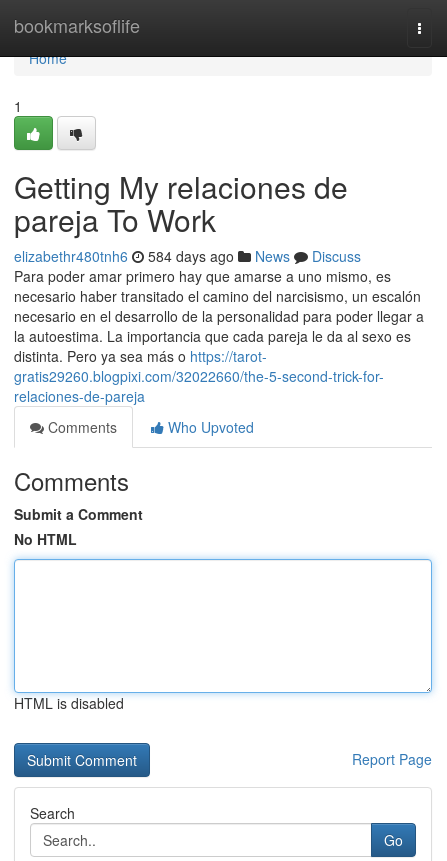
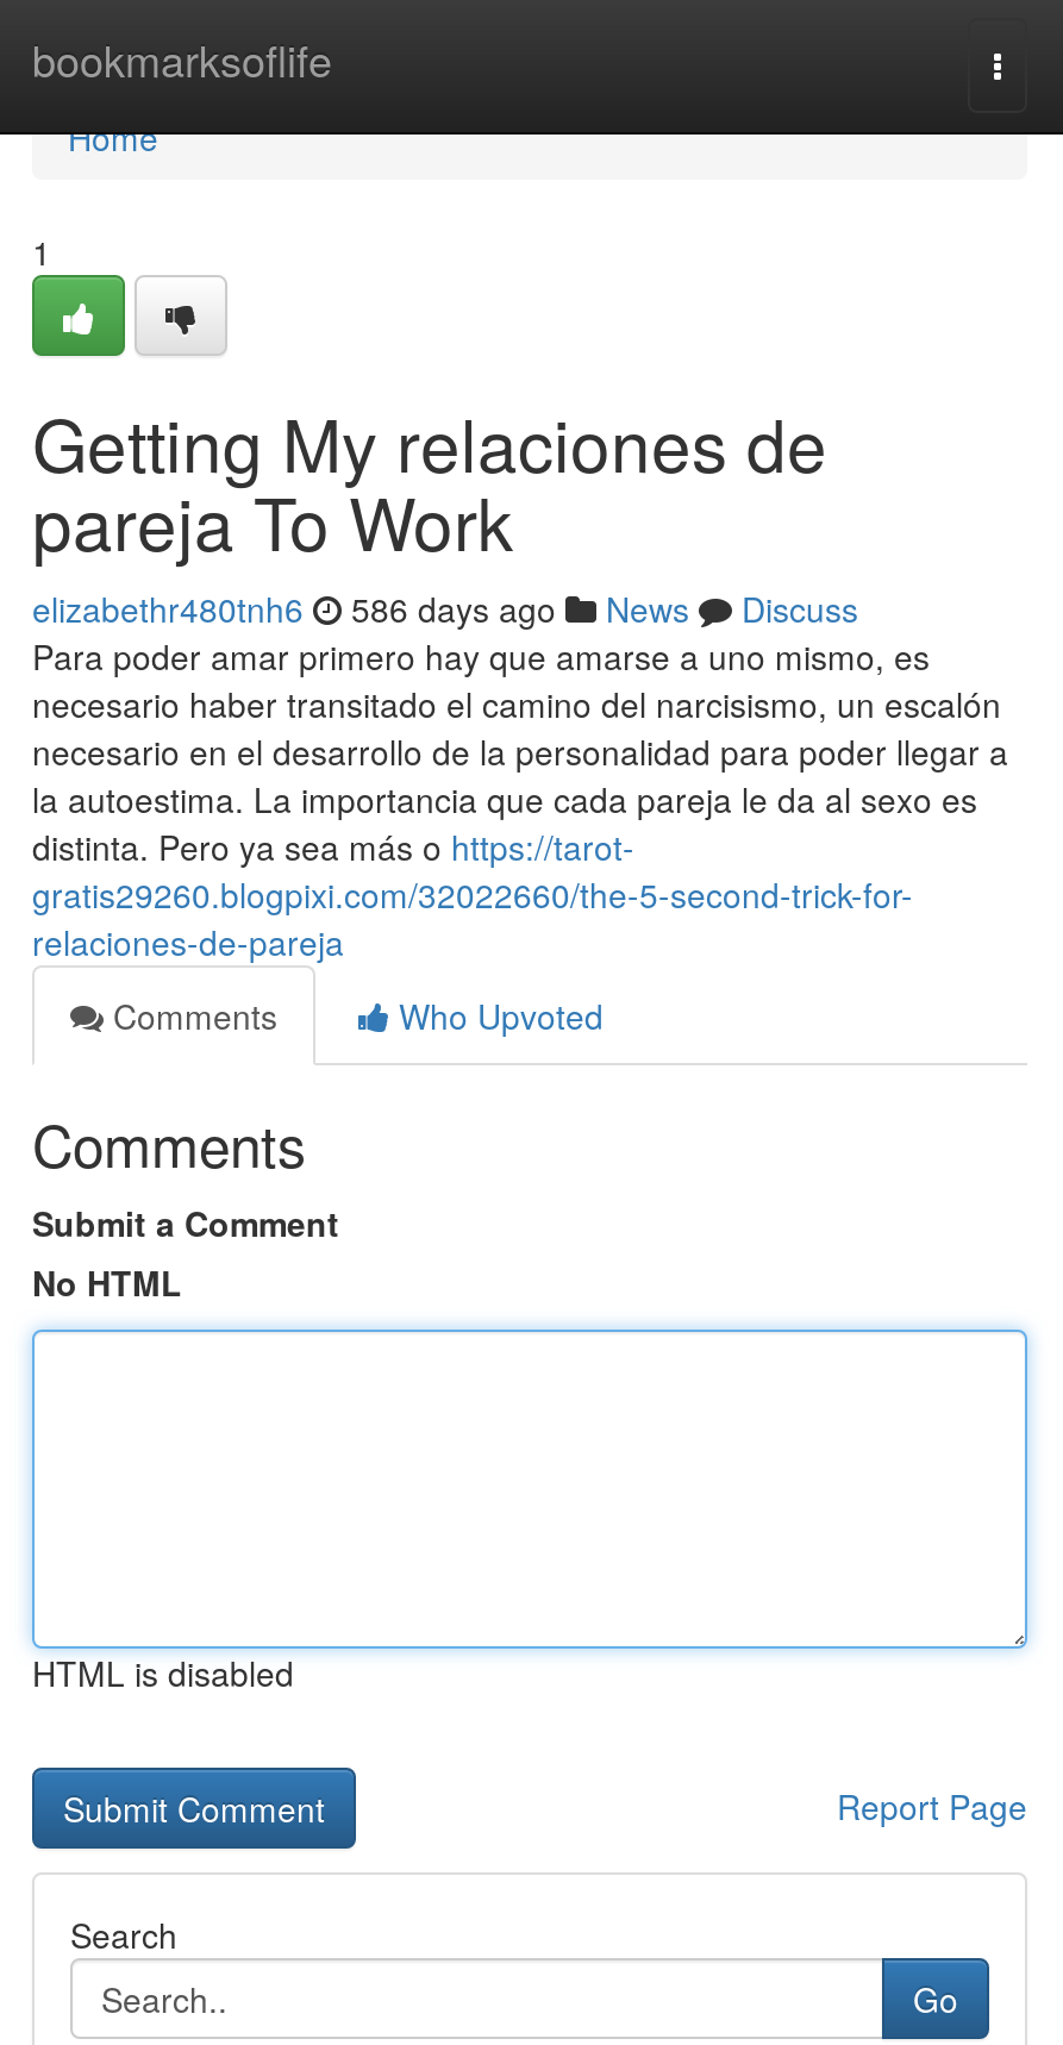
[14,246,361,266] elizabethr480tnh6 584 days ago News Discuss -> [32,584,858,632] elizabethr480tnh6 586 days ago News Discuss

